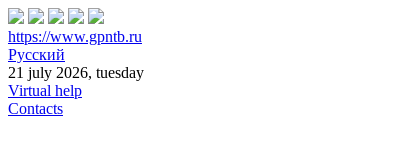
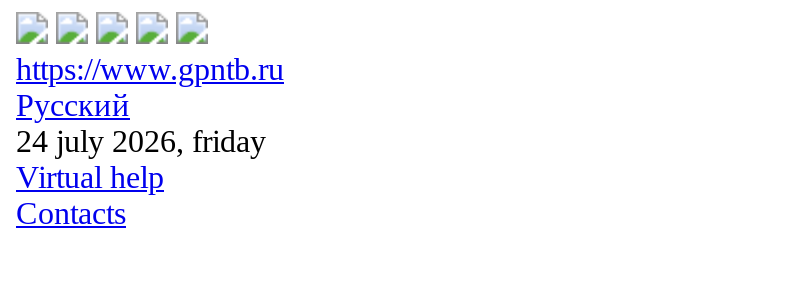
[8,64,144,81] 21 july 2026, tuesday -> [16,124,266,158] 24 july 2026, friday

